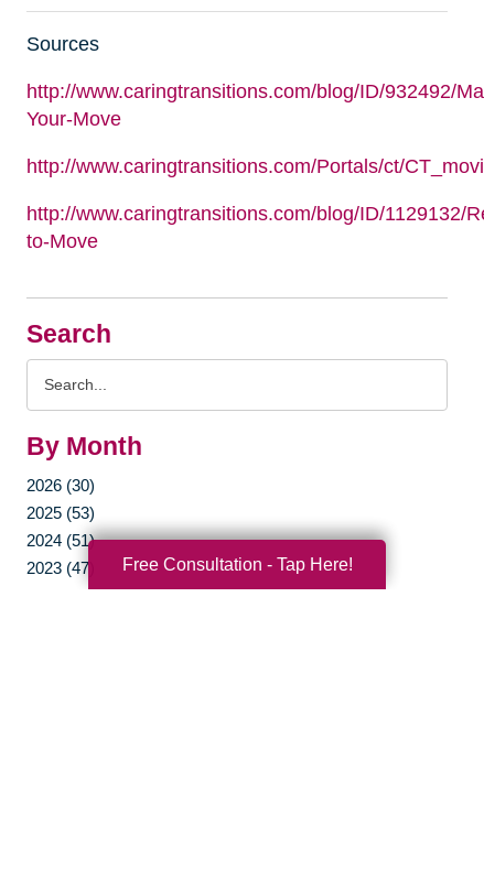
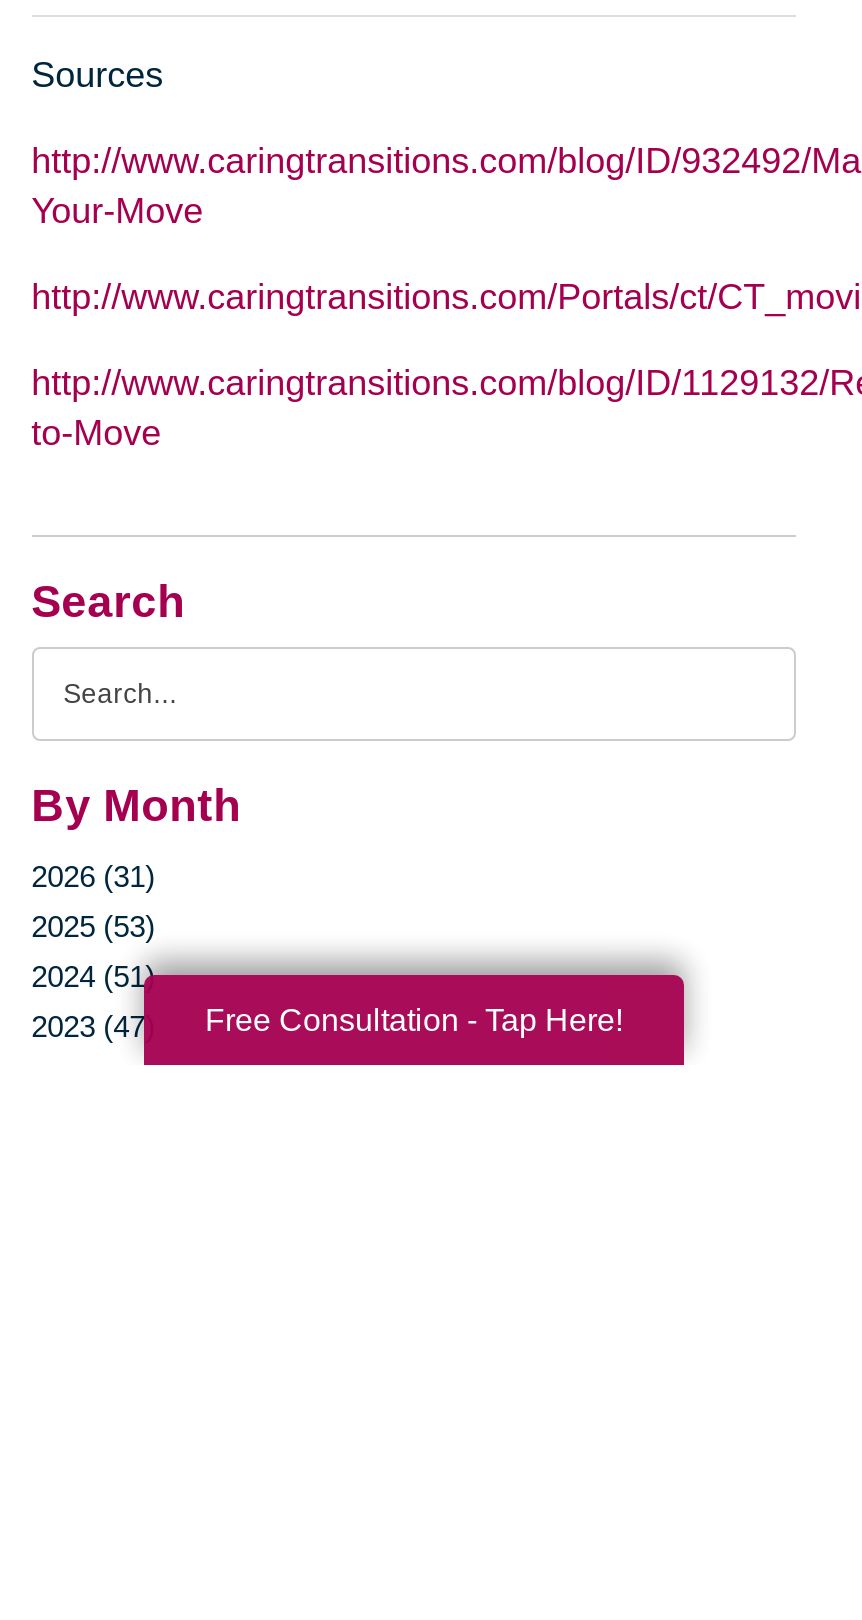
[26,475,94,494] 2026 (30) -> [31,858,155,892] 2026 (31)

